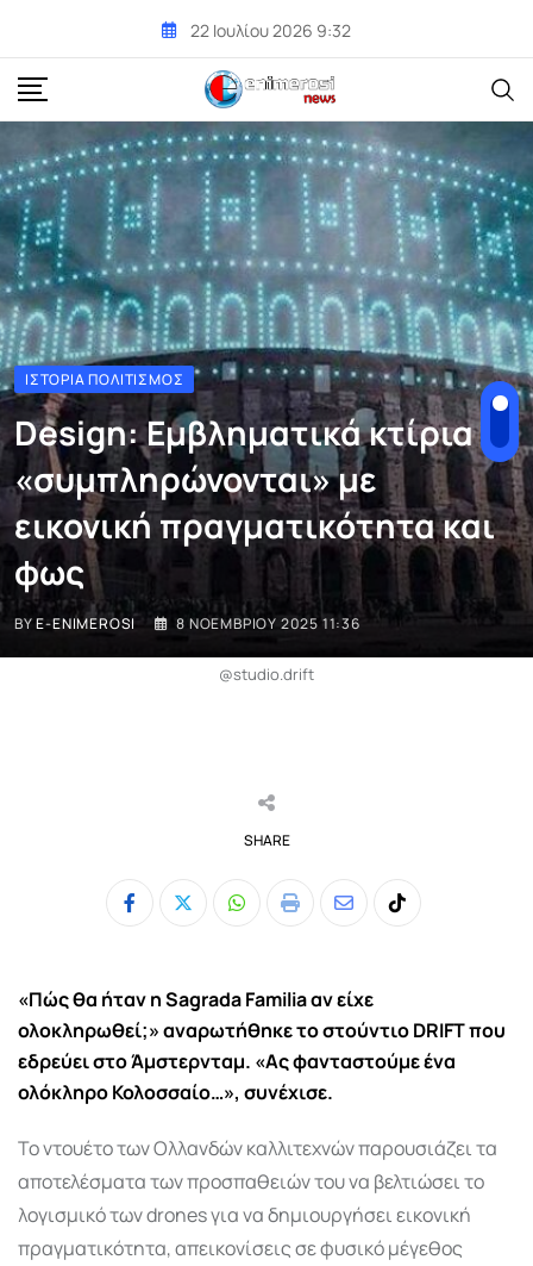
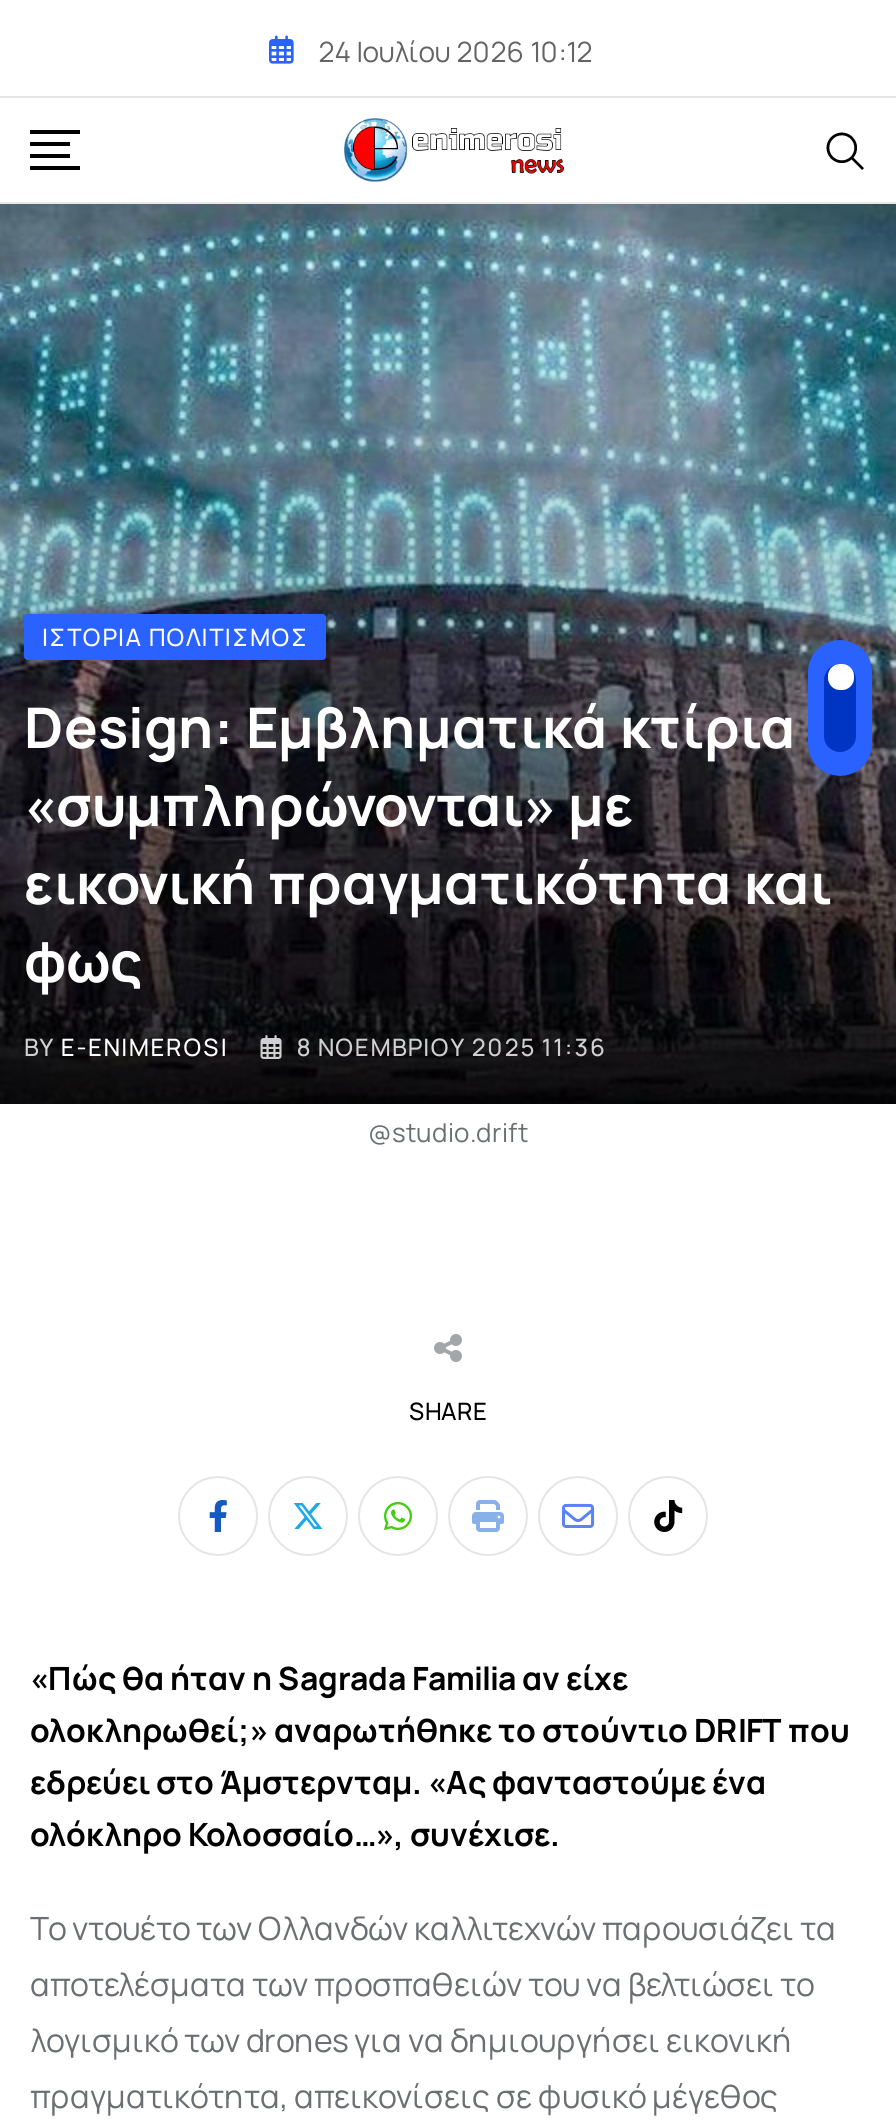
[191,18,351,41] 22 Ιουλίου 2026 9:32 -> [318,31,592,69] 24 Ιουλίου 2026 10:12

